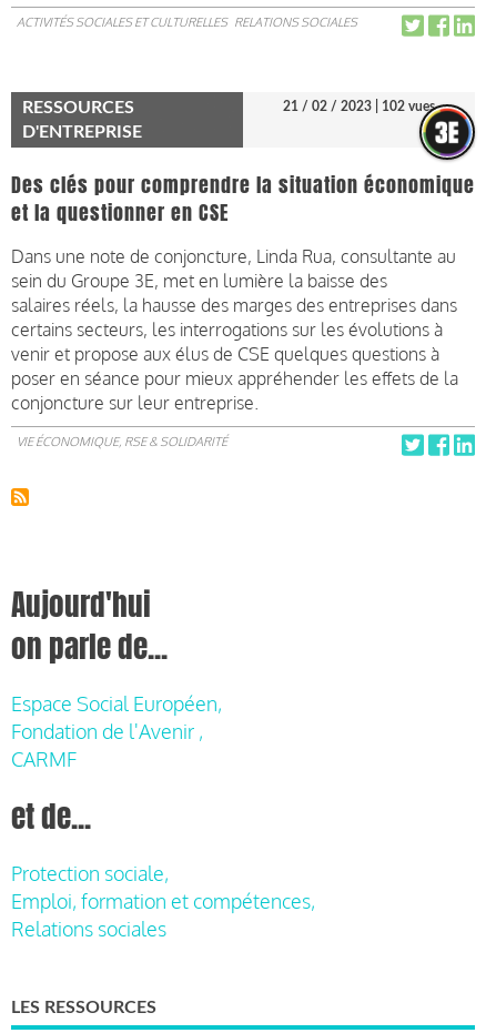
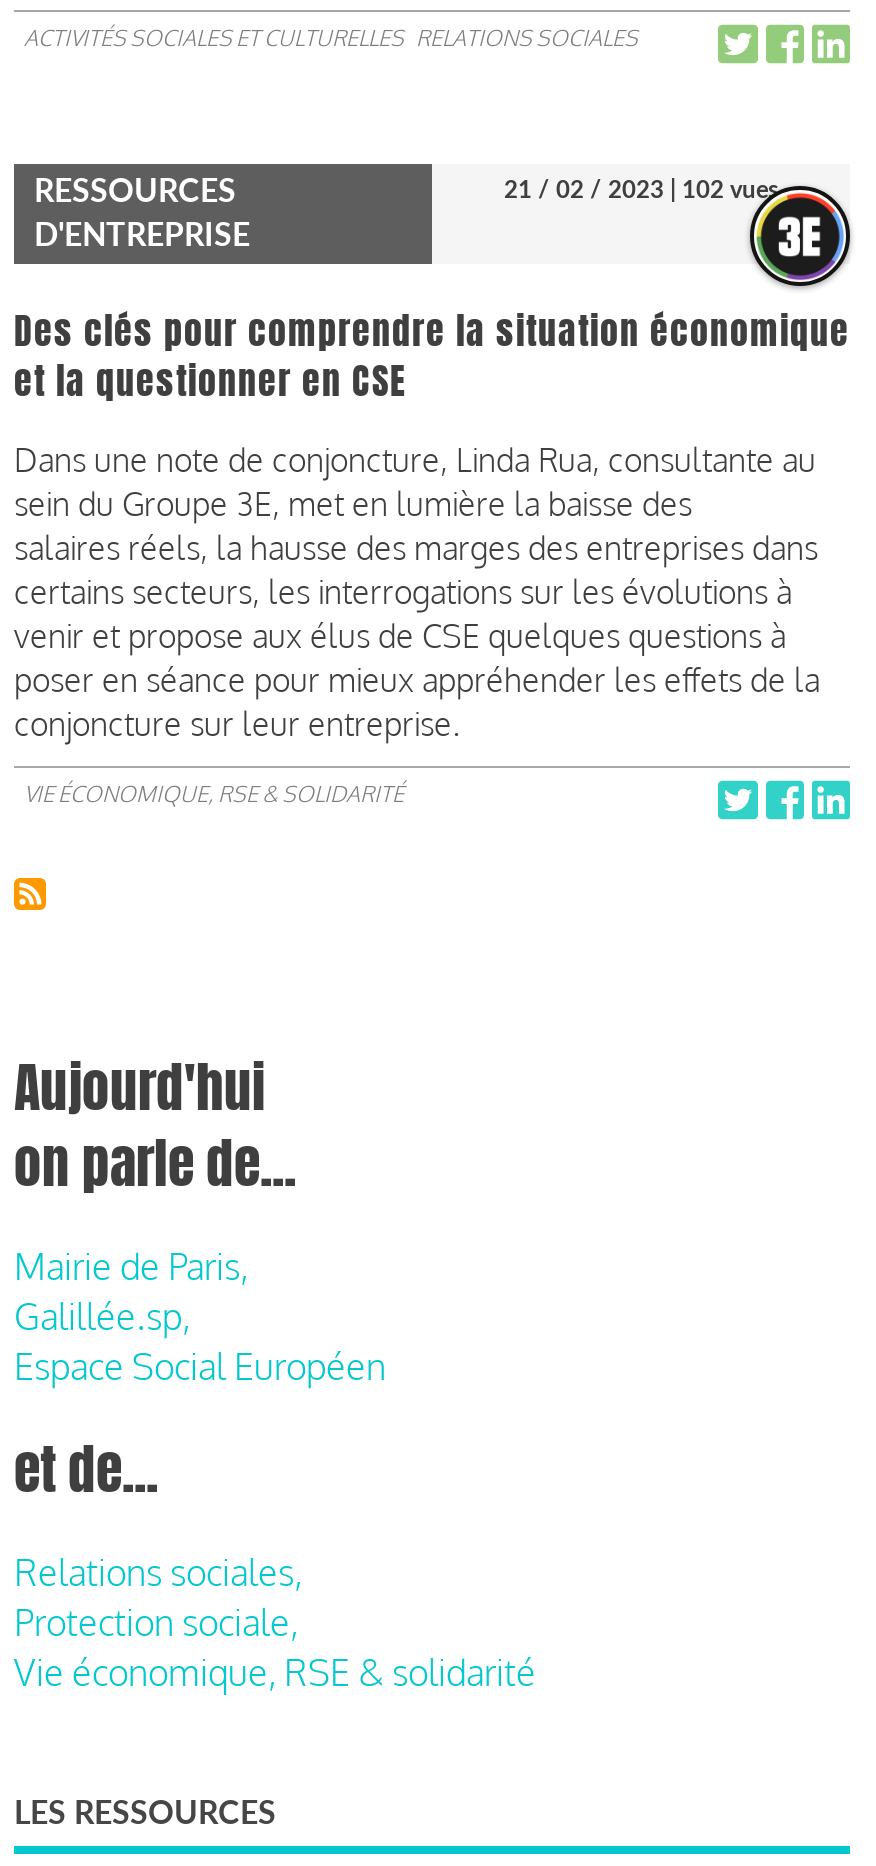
[11,691,222,771] Espace Social Européen, | Fondation de l'Avenir , | CARMF -> [14,1244,386,1388] Mairie de Paris, | Galillée.sp, | Espace Social Européen
none -> [14,1550,302,1594] Relations sociales,
moved [11,861,169,885] -> [14,1600,298,1644]: Protection sociale,
[11,889,315,941] Emploi, formation et compétences, | Relations sociales -> [14,1650,536,1694] Vie économique, RSE & solidarité

